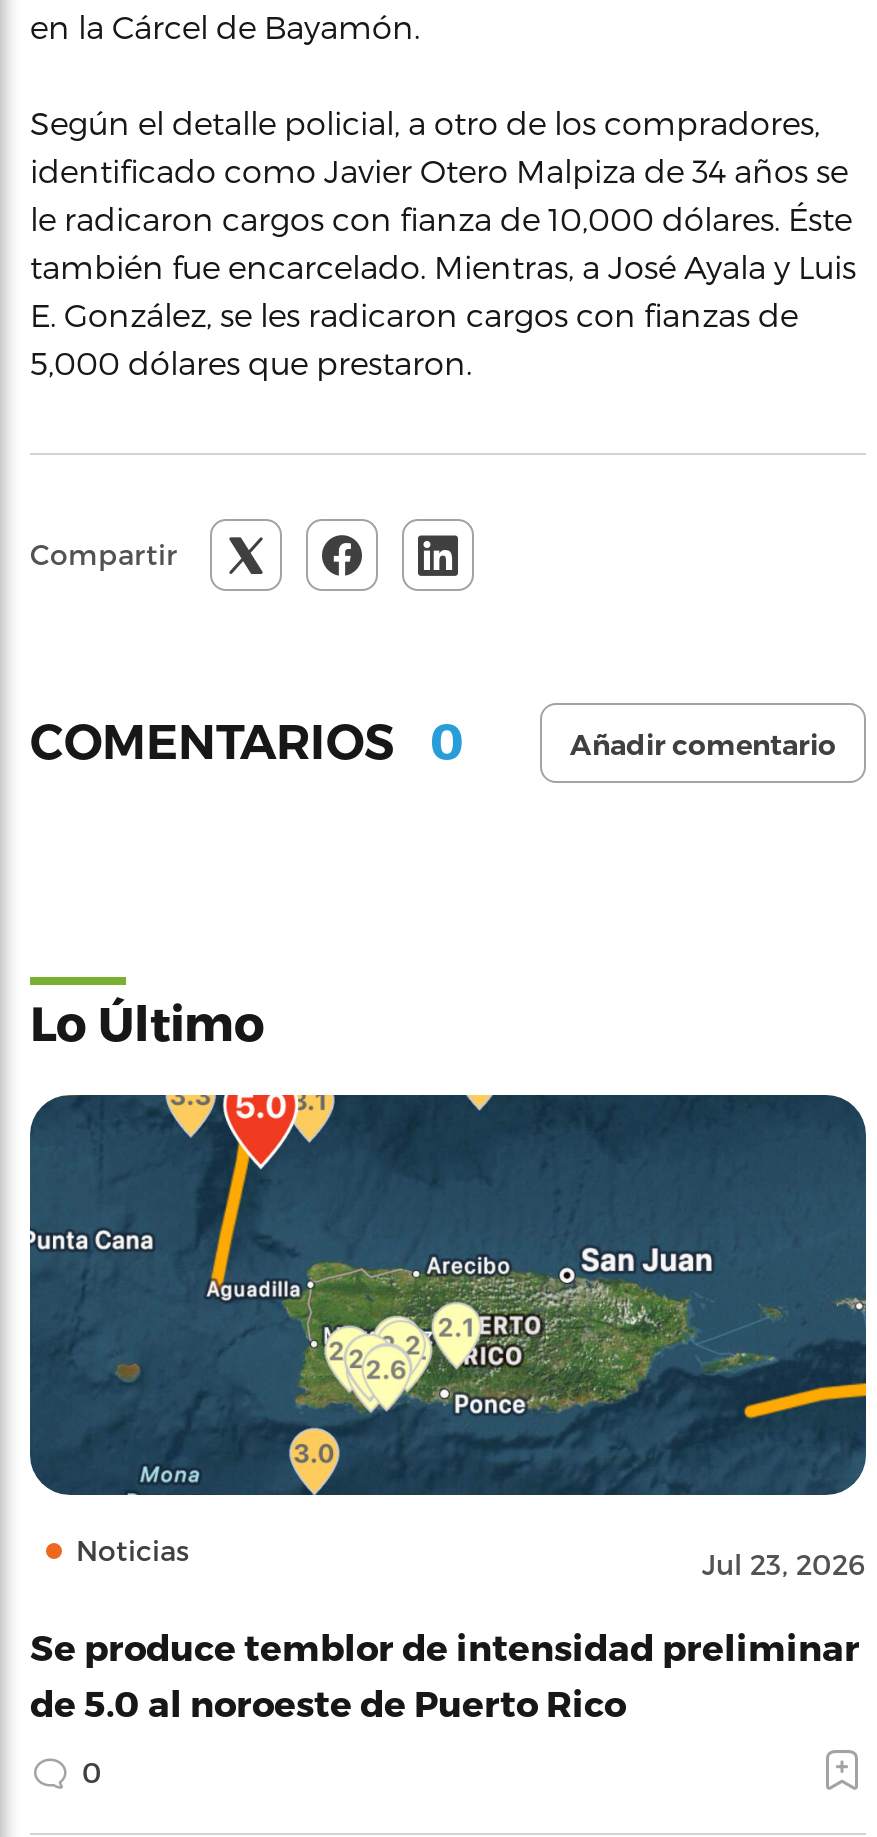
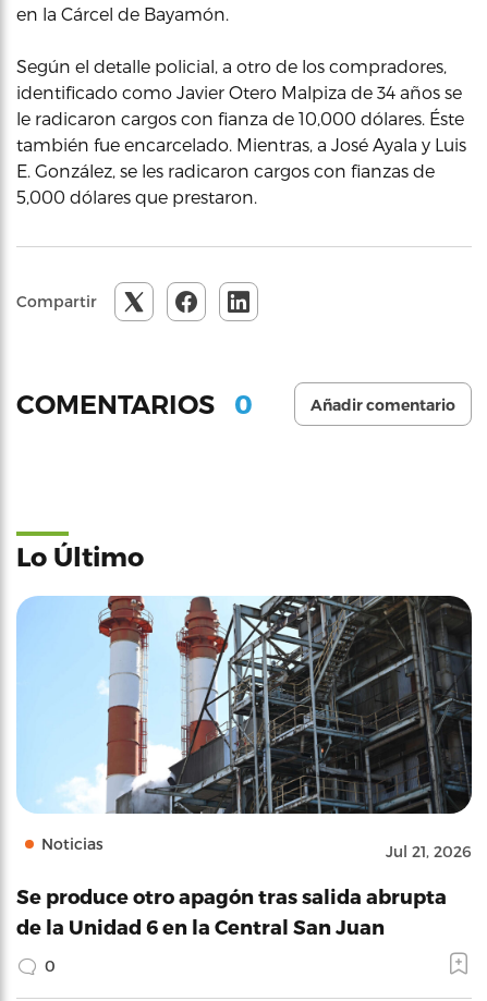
[28,1092,868,1580] [image] | Jul 23, 2026 -> [16,595,473,860] [image] | Jul 21, 2026
[30,1624,860,1722] Se produce temblor de intensidad preliminar | de 5.0 al noroeste de Puerto Rico -> [16,884,447,938] Se produce otro apagón tras salida abrupta | de la Unidad 6 en la Central San Juan

